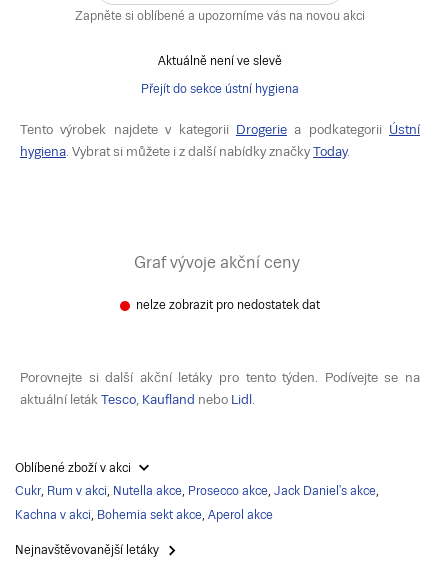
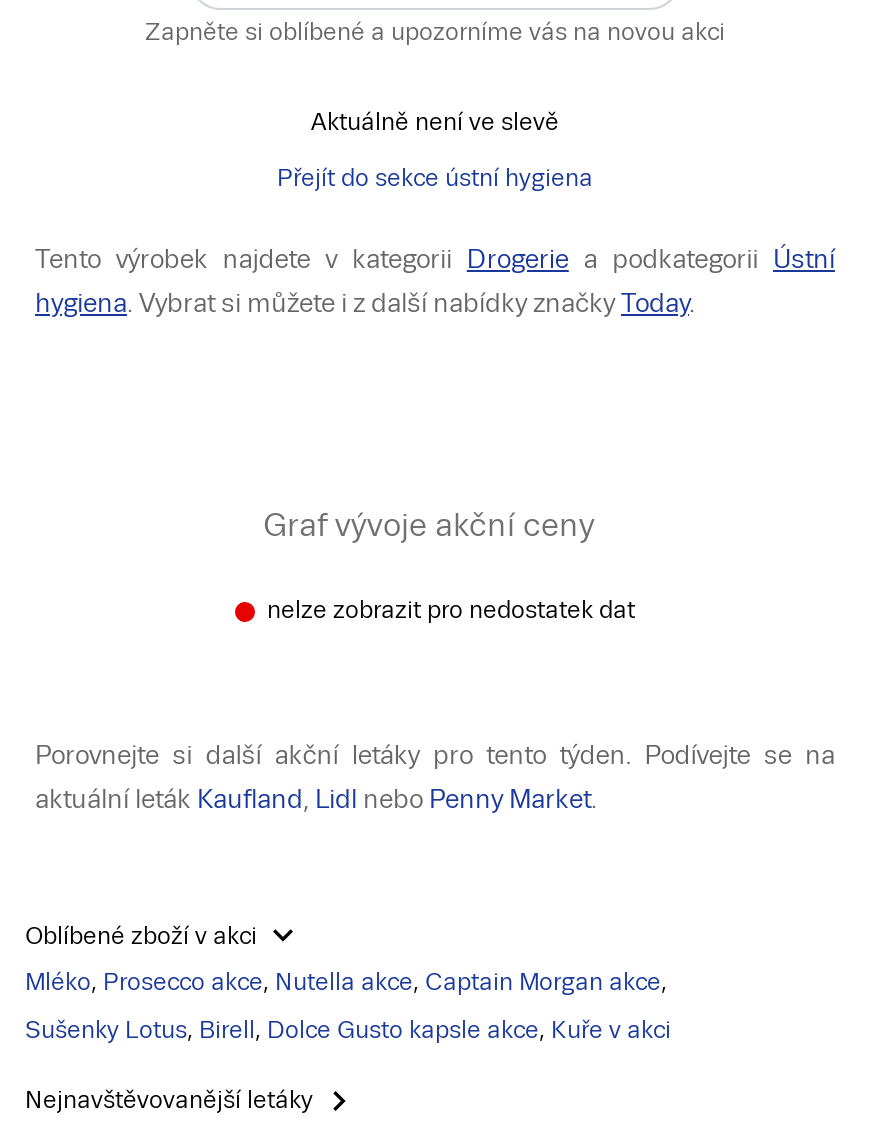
[20,392,255,407] aktuální leták Tesco, Kaufland nebo Lidl. -> [35,784,597,814] aktuální leták Kaufland, Lidl nebo Penny Market.
[15,484,379,498] Cukr, Rum v akci, Nutella akce, Prosecco akce, Jack Daniel's akce, -> [25,969,667,997] Mléko, Prosecco akce, Nutella akce, Captain Morgan akce,
[15,508,273,522] Kachna v akci, Bohemia sekt akce, Aperol akce -> [25,1017,671,1045] Sušenky Lotus, Birell, Dolce Gusto kapsle akce, Kuře v akci

